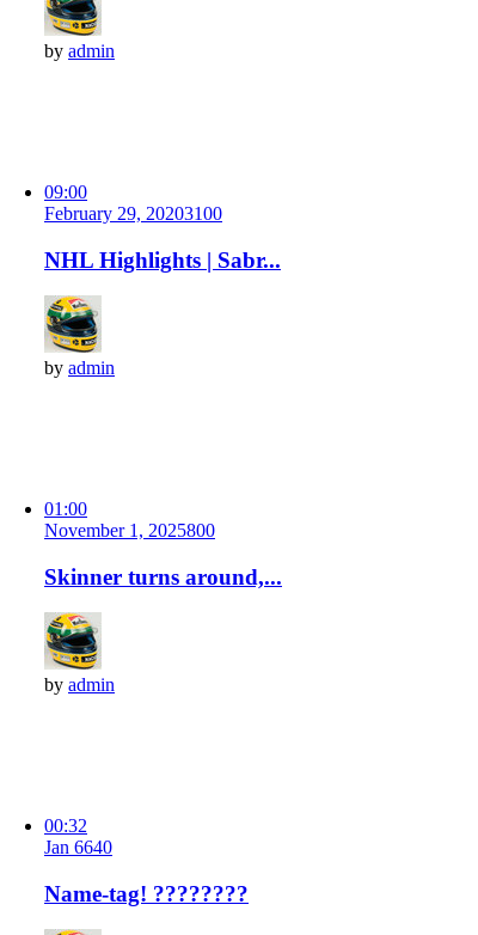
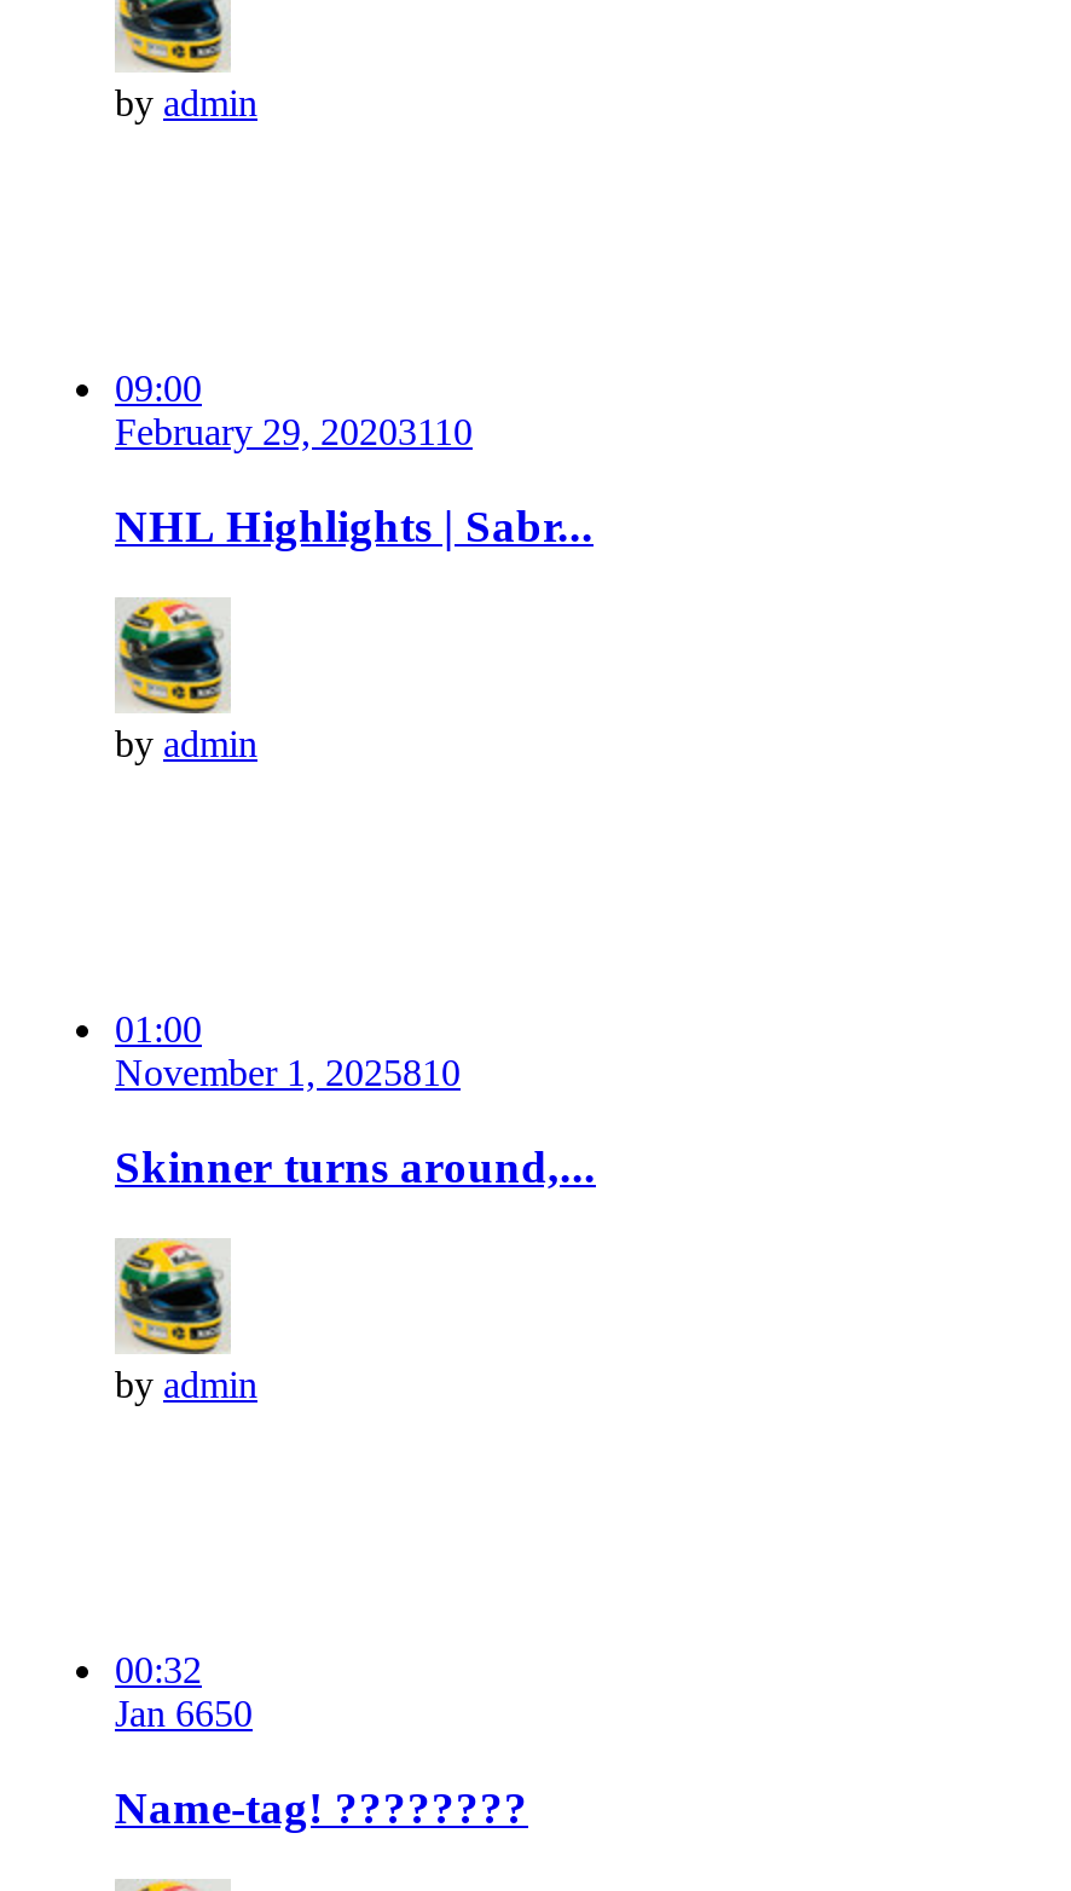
[44,203,222,224] February 29, 2020310 0 -> [115,411,473,452] February 29, 2020311 0
[44,520,215,540] November 1, 202580 0 -> [115,1052,461,1093] November 1, 202581 0
[44,837,112,857] Jan 6640 -> [115,1693,253,1734] Jan 6650

